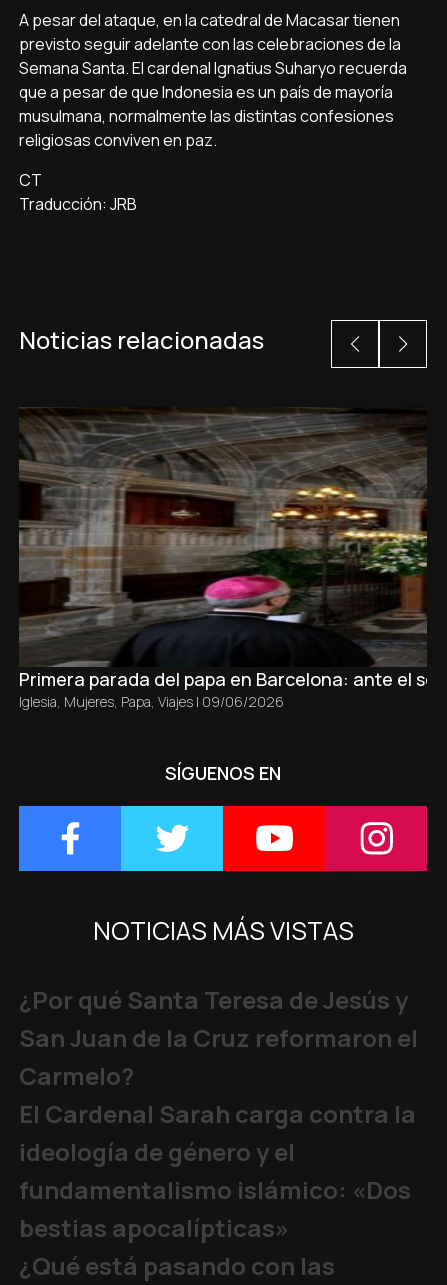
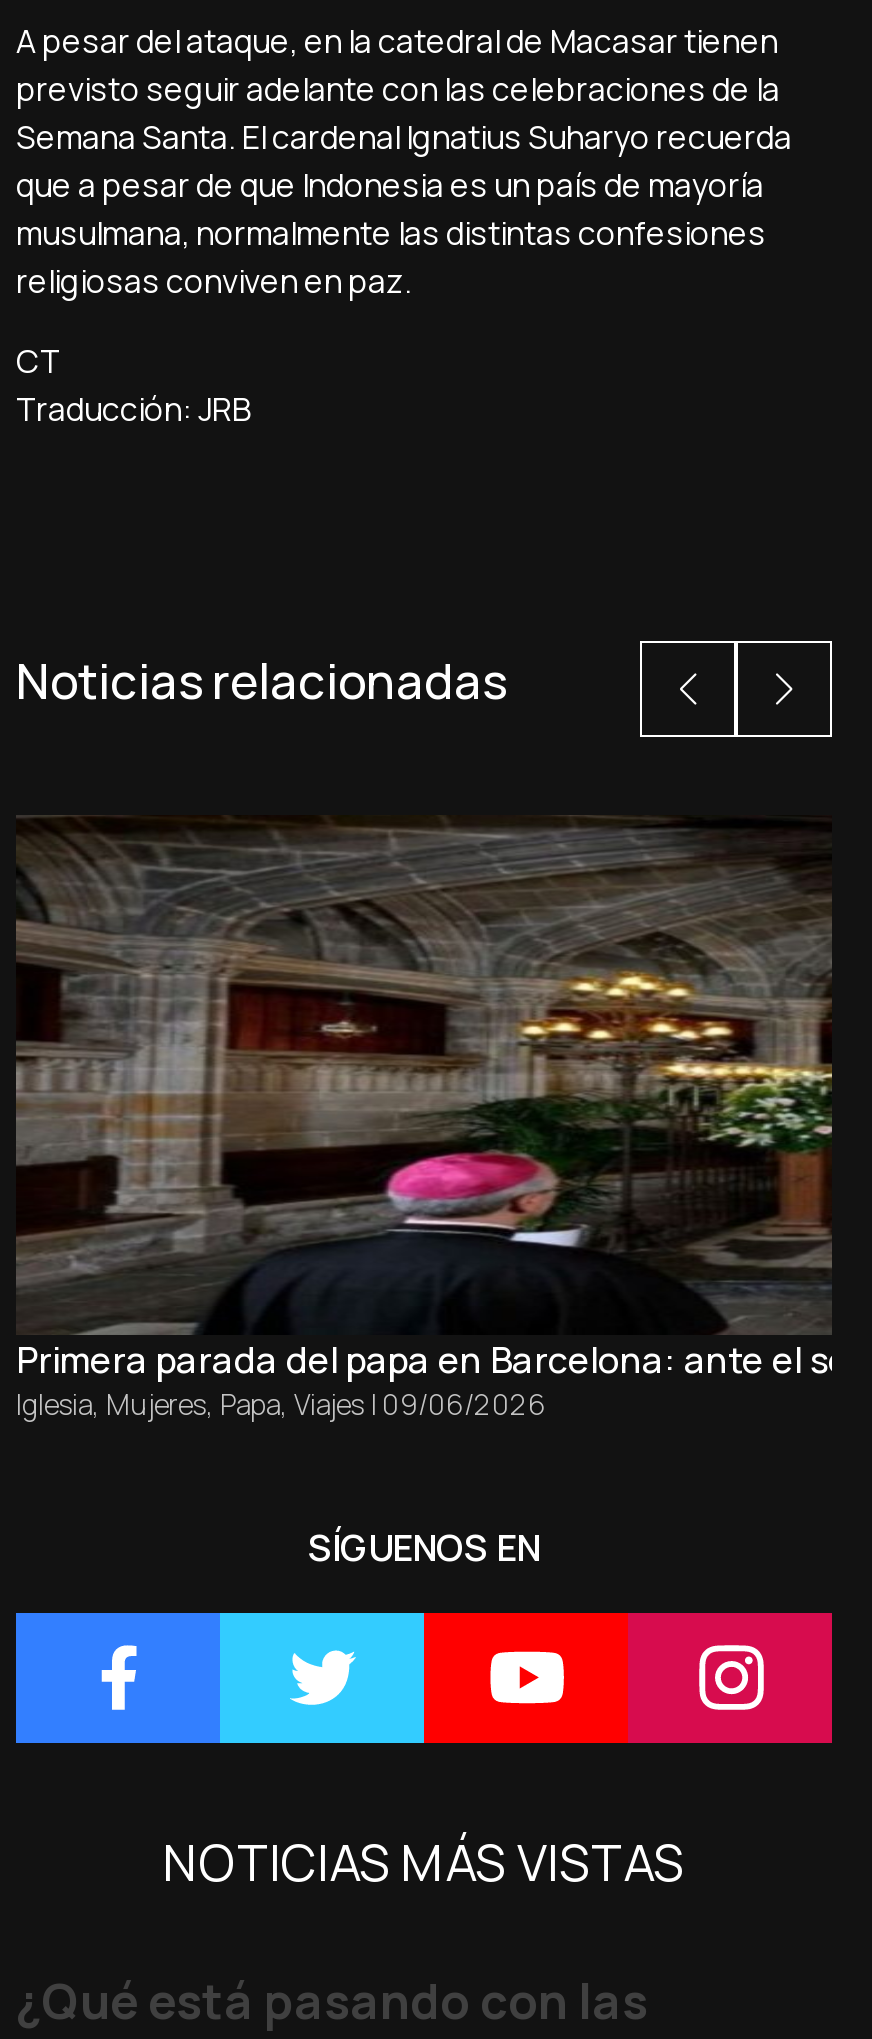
[19,983,418,1244] ¿Por qué Santa Teresa de Jesús y | San Juan de la Cruz reformaron el | Carmelo? | El Cardenal Sarah carga contra la | ideología de género y el | fundamentalismo islámico: «Dos | bestias apocalípticas» -> none

